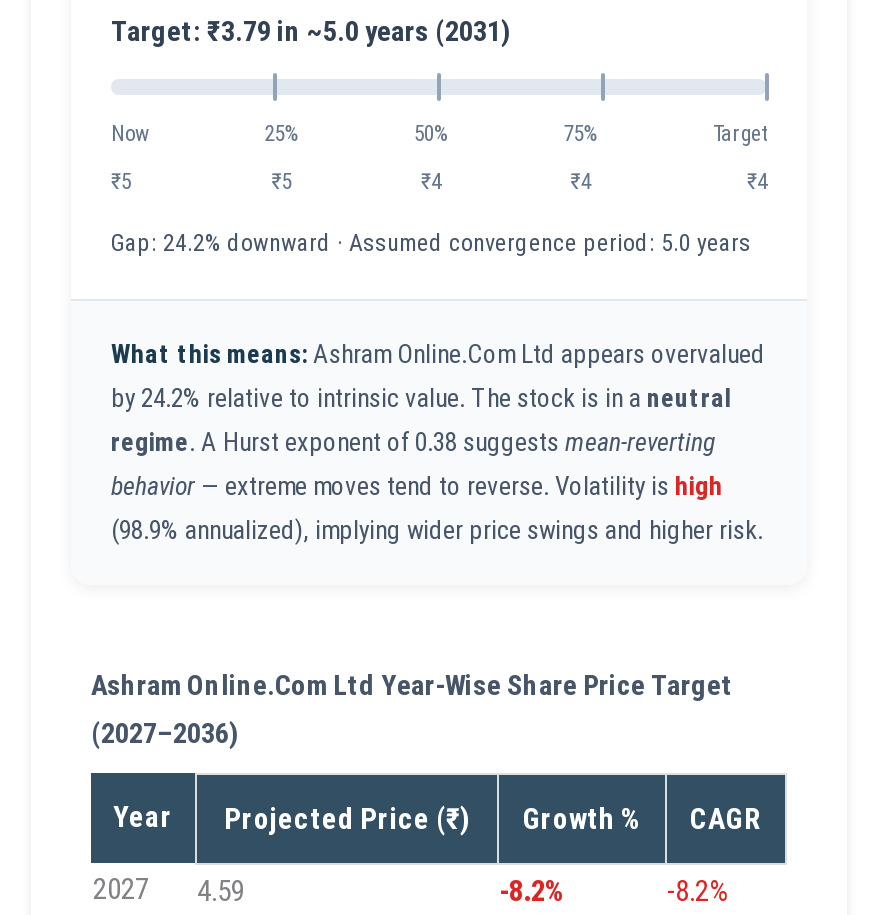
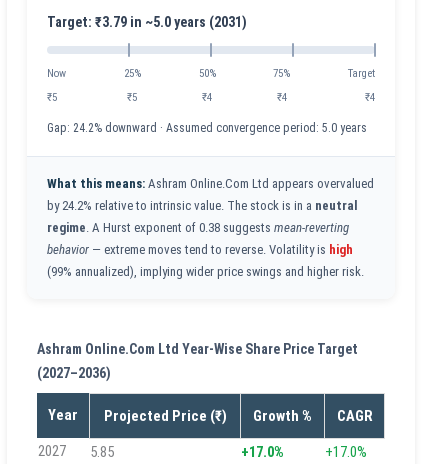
[111,515,763,545] (98.9% annualized), implying wider price swings and higher risk. -> [47,264,364,279] (99% annualized), implying wider price swings and higher risk.
[93,871,245,909] 2027 4.59 -> [38,442,114,461] 2027 5.85
[499,873,565,909] -8.2% -> [241,443,284,461] +17.0%
[667,873,729,909] -8.2% -> [325,443,367,461] +17.0%

